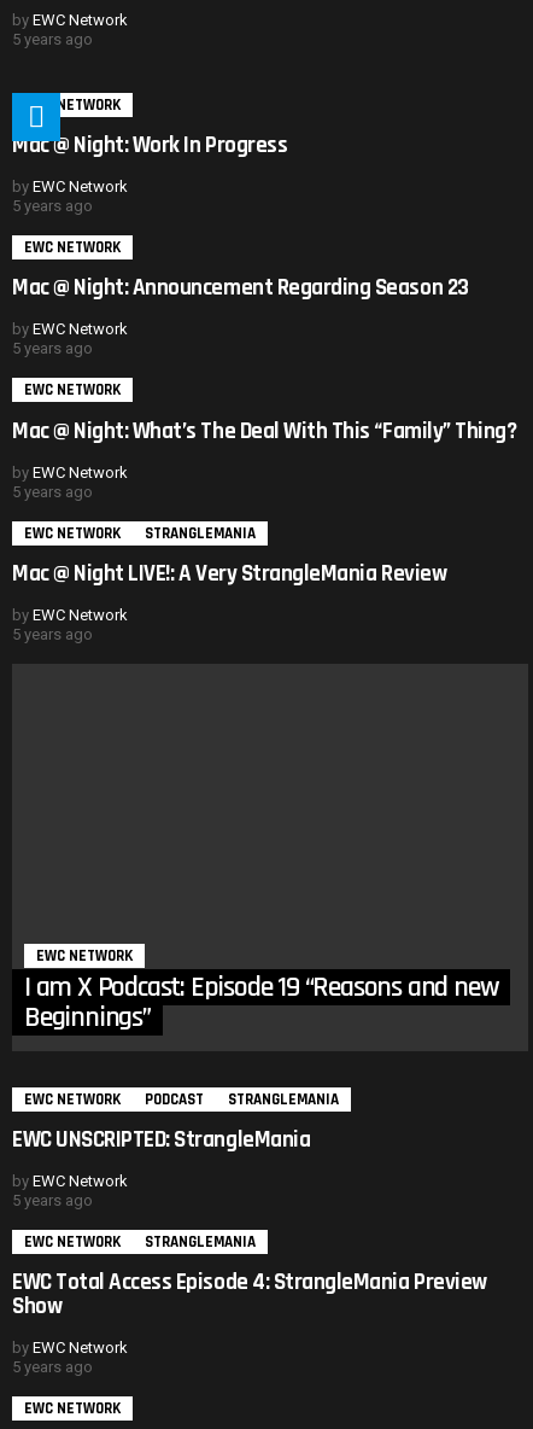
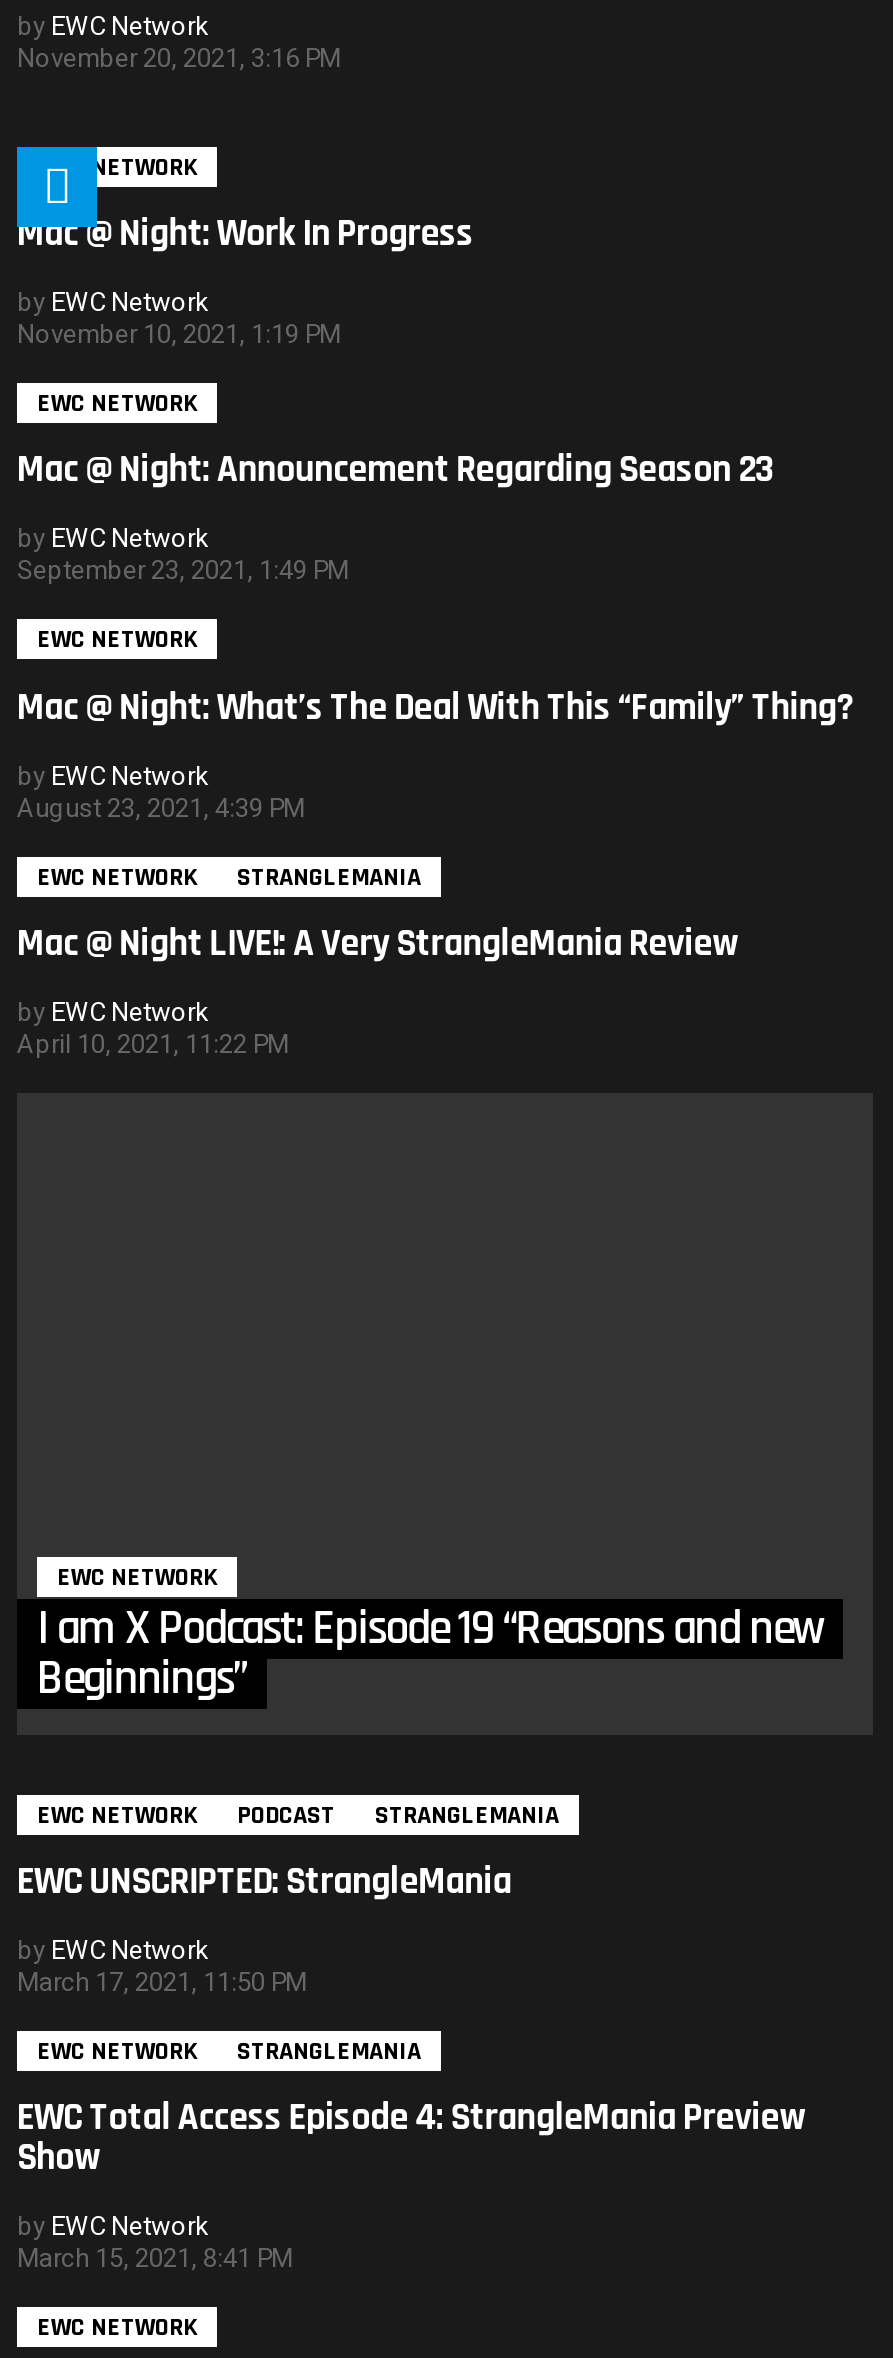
[12,30,93,48] 5 years ago -> [17,43,341,73] November 20, 2021, 3:16 PM
[12,197,93,215] 5 years ago -> [17,319,341,349] November 10, 2021, 1:19 PM
[12,339,93,357] 5 years ago -> [17,555,349,585] September 23, 2021, 1:49 PM
[12,482,93,500] 5 years ago -> [17,792,305,822] August 23, 2021, 4:39 PM
[12,625,93,643] 5 years ago -> [17,1029,289,1059] April 10, 2021, 11:22 PM
[12,1191,93,1209] 5 years ago -> [17,1967,307,1997] March 17, 2021, 11:50 PM
[12,1358,93,1376] 5 years ago -> [17,2243,293,2273] March 15, 2021, 8:41 PM

